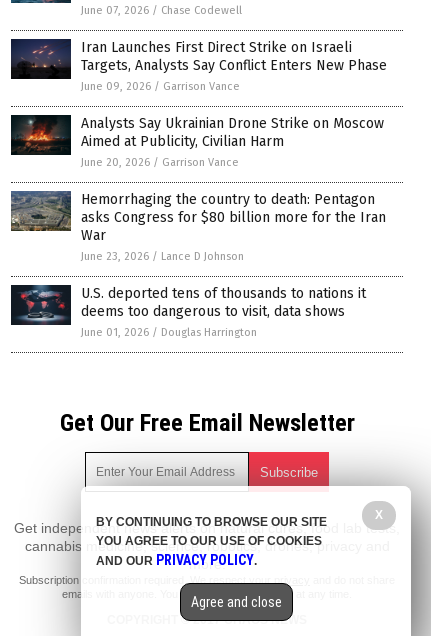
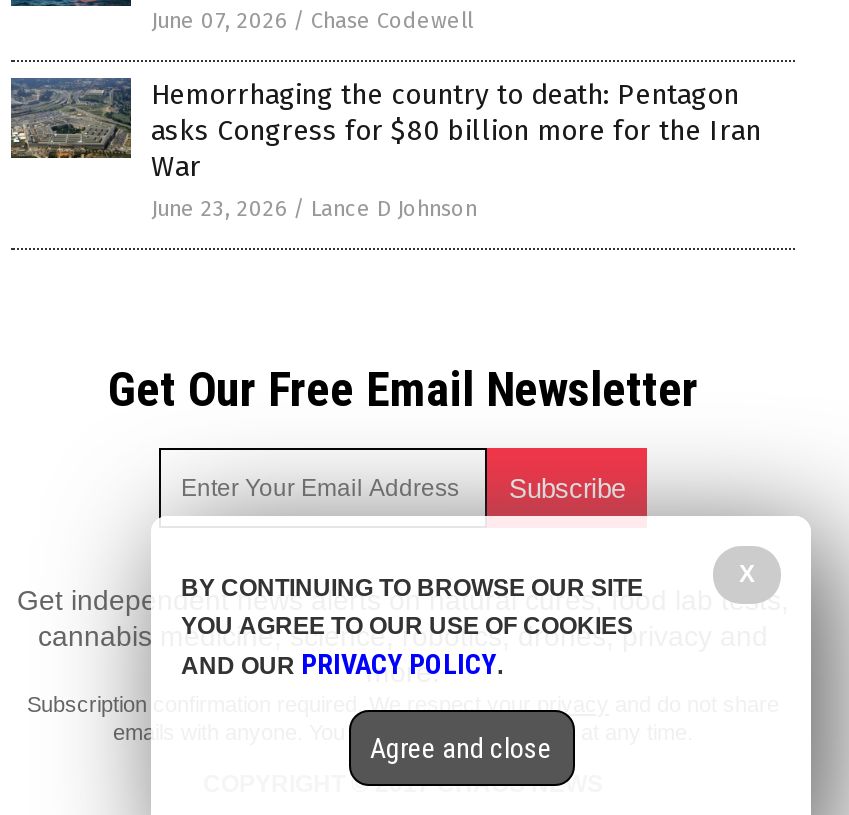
[11,39,387,169] [image] | Iran Launches First Direct Strike on Israeli | Targets, Analysts Say Conflict Enters New Phase | June 09, 2026 / Garrison Vance | Analysts Say Ukrainian Drone Strike on Moscow | Aimed at Publicity, Civilian Harm | June 20, 2026 / Garrison Vance -> none
[10,284,366,339] [image] | U.S. deported tens of thousands to nations it | deems too dangerous to visit, data shows | June 01, 2026 / Douglas Harrington -> none

